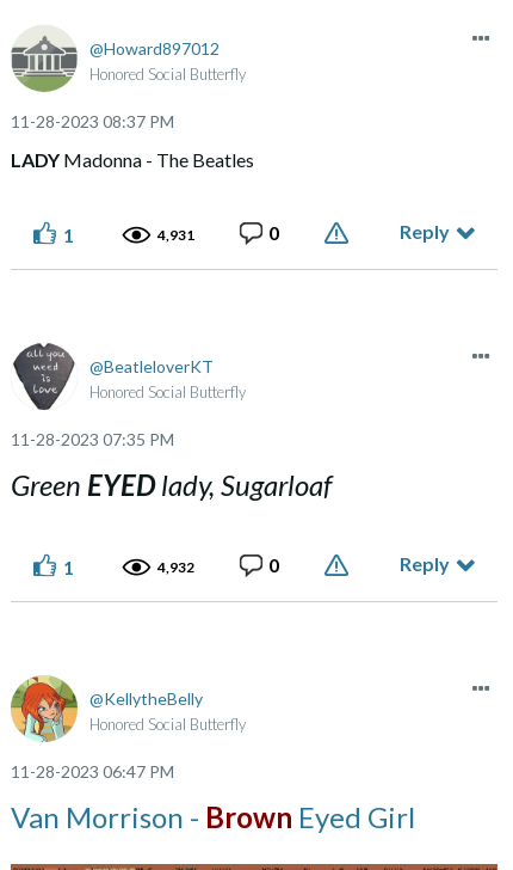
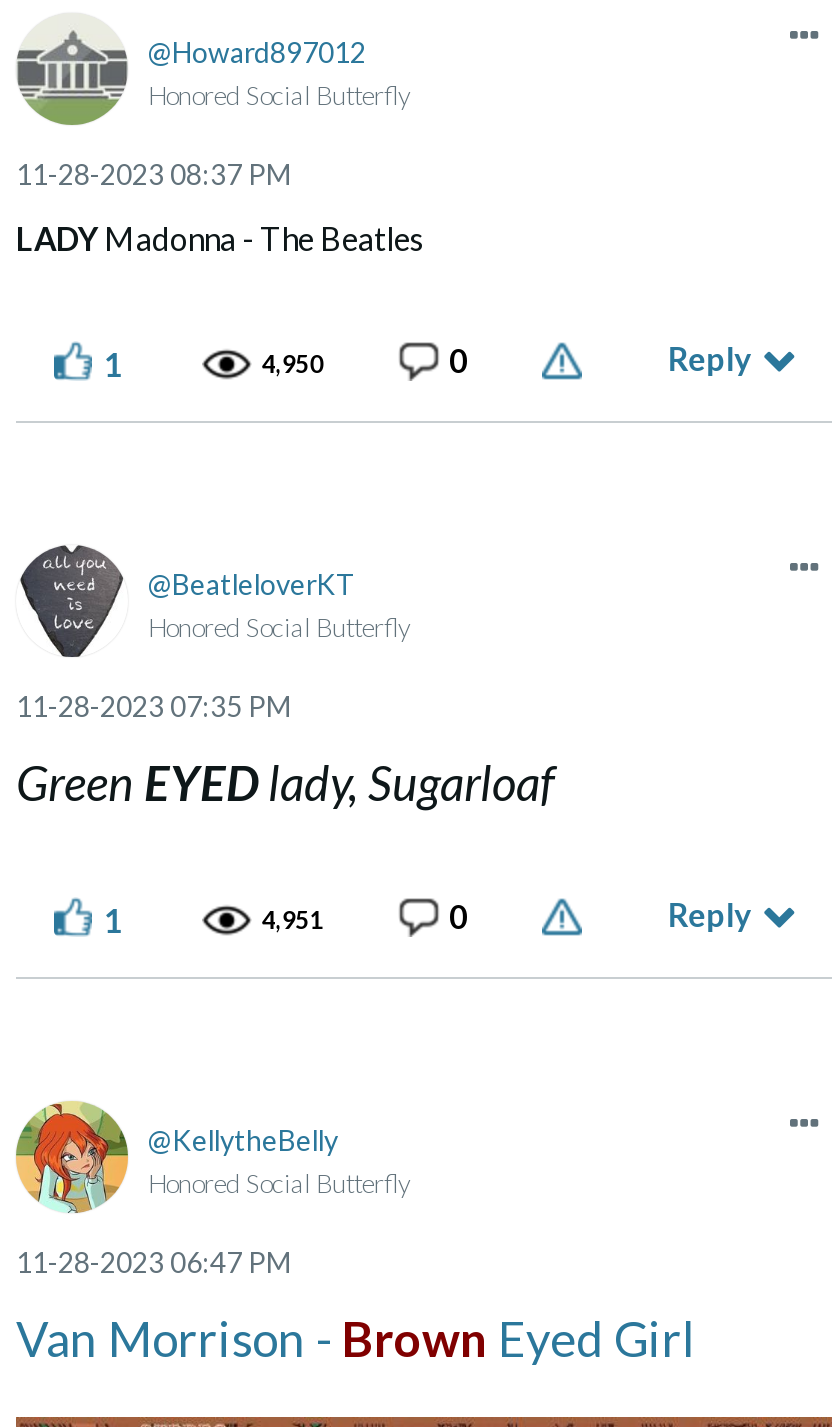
[157,226,194,243] 4,931 -> [261,348,323,378] 4,950
[157,558,194,576] 4,932 -> [261,904,323,934] 4,951

